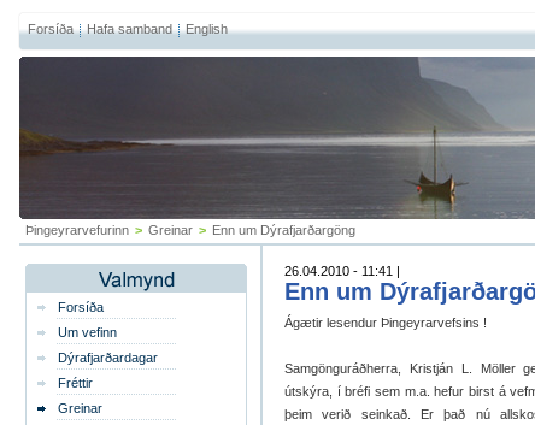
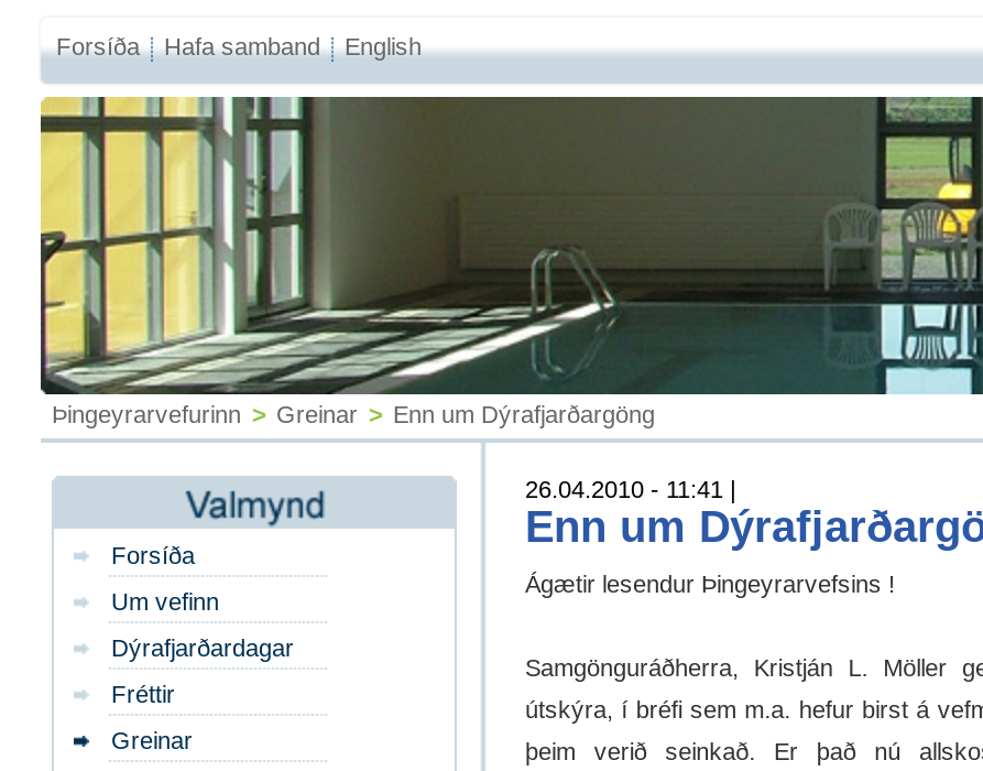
[18,55,531,220] [image] -> [39,95,976,394] [image]

